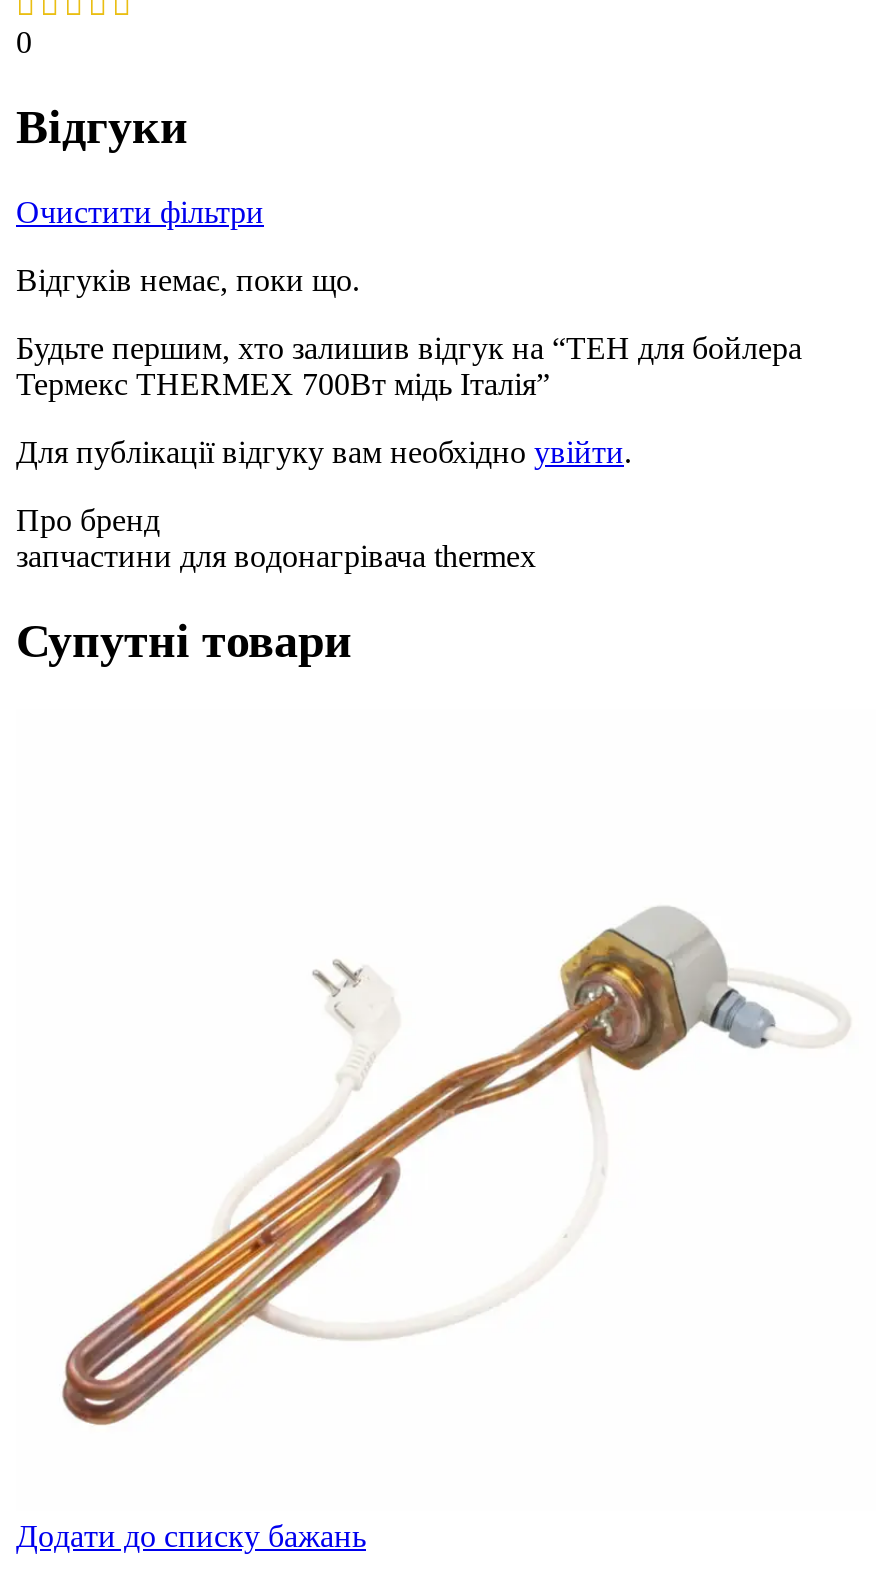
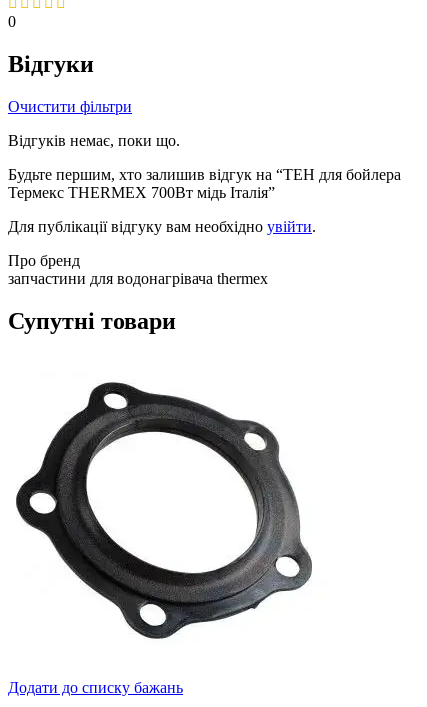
[60,905,850,1427] [image] -> [15,381,313,640] [image]

